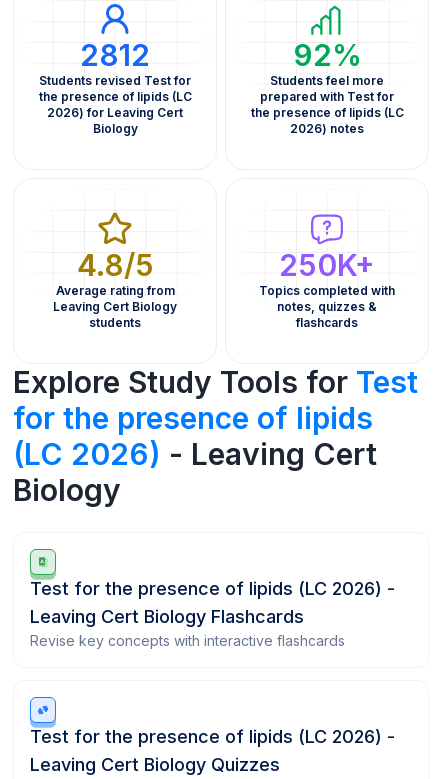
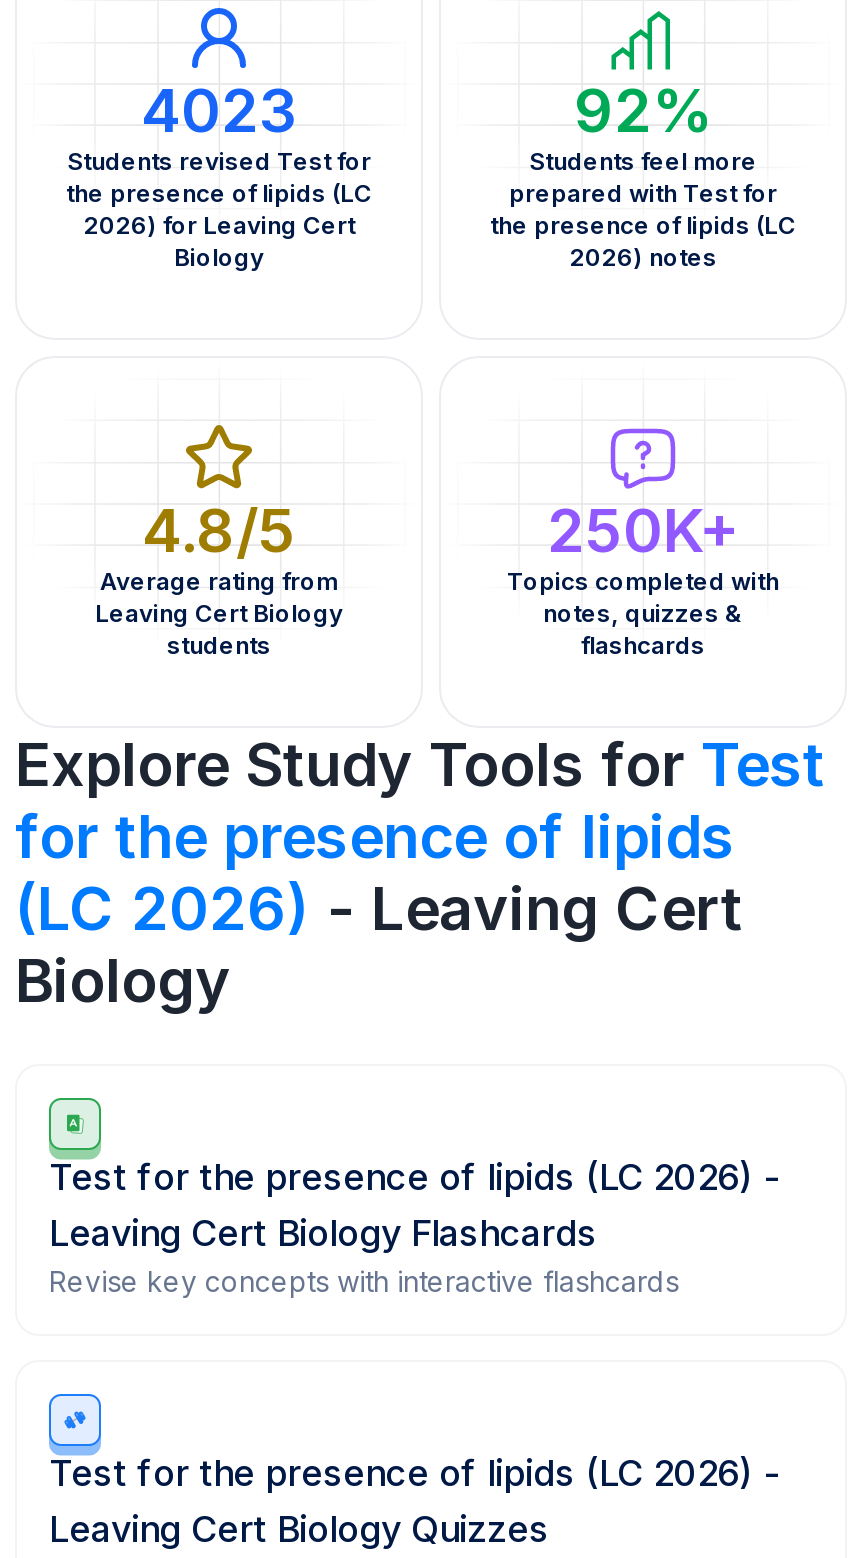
[80,37,150,73] 2812 -> [141,75,297,147] 4023

